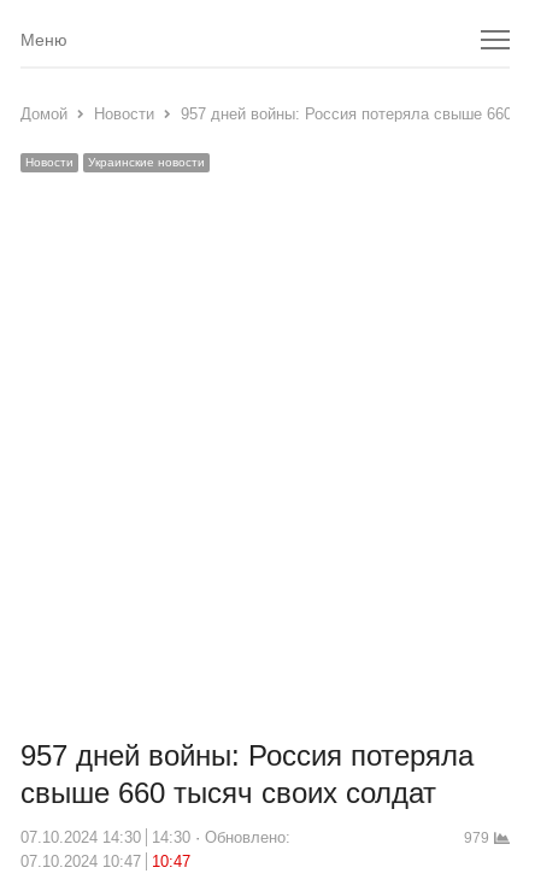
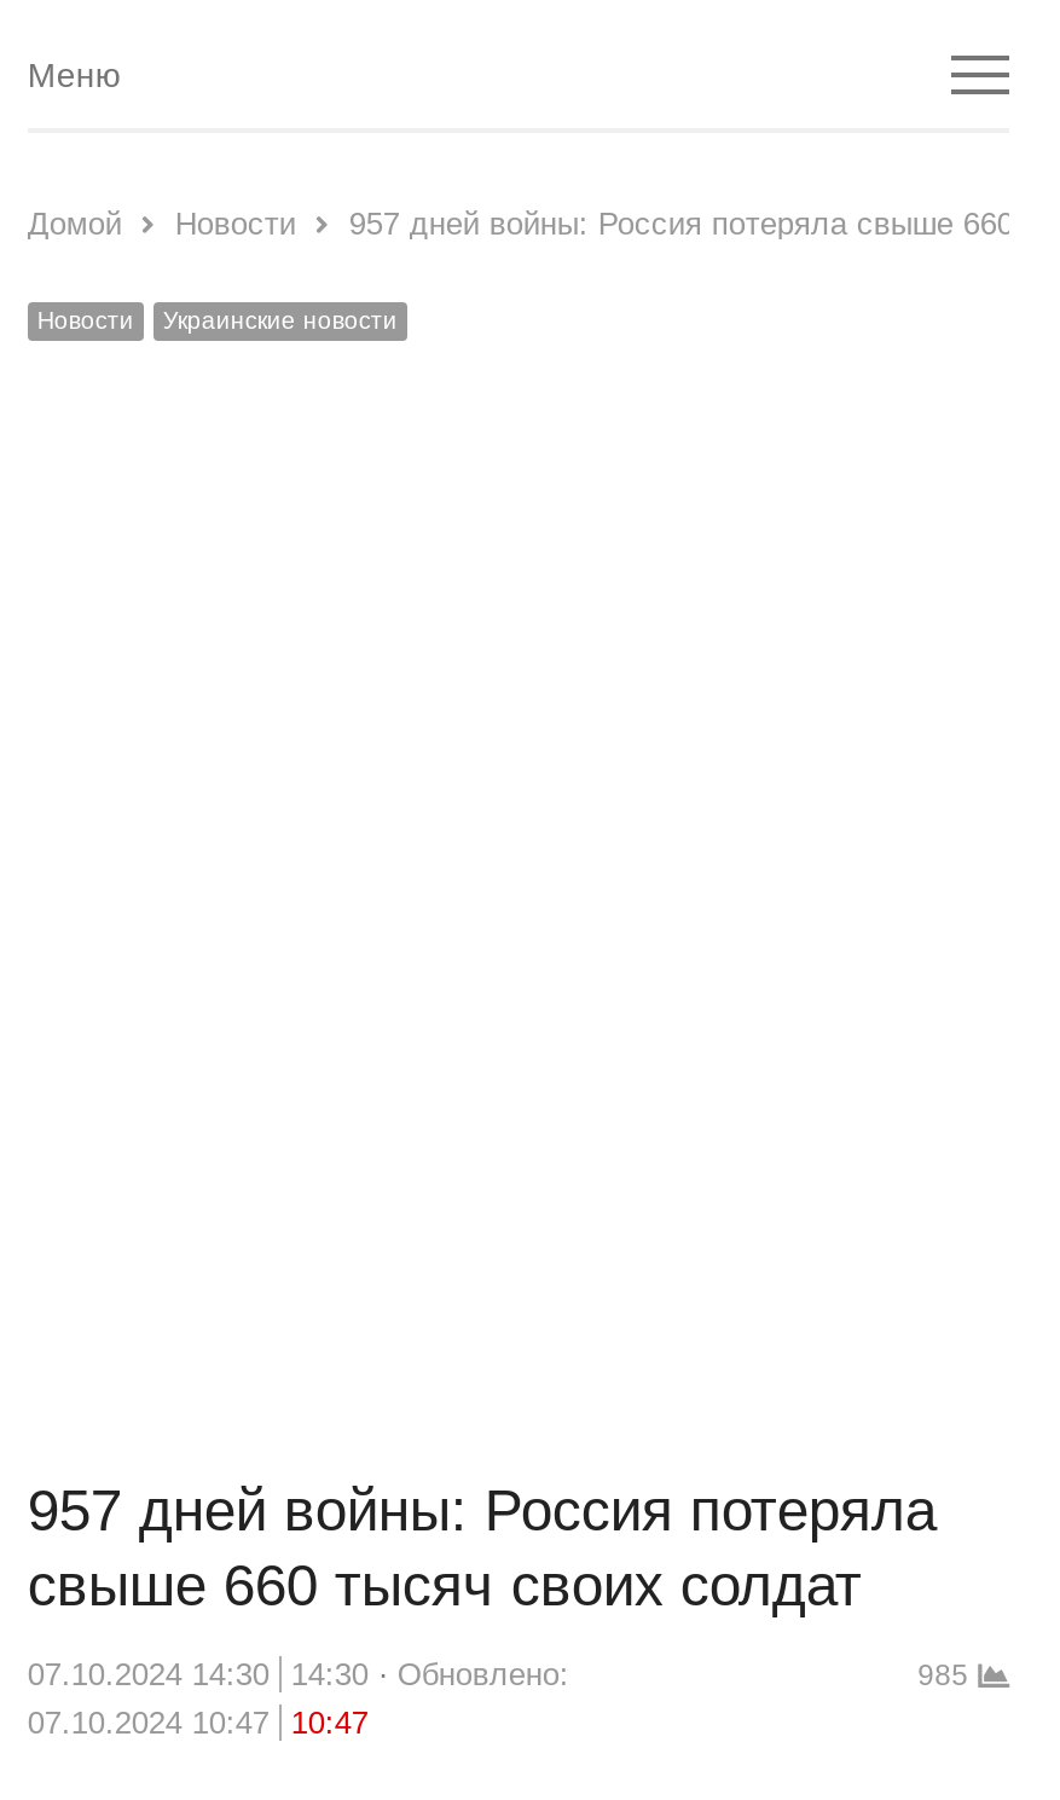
[464,830,489,846] 979 -> [918,1659,968,1692] 985

